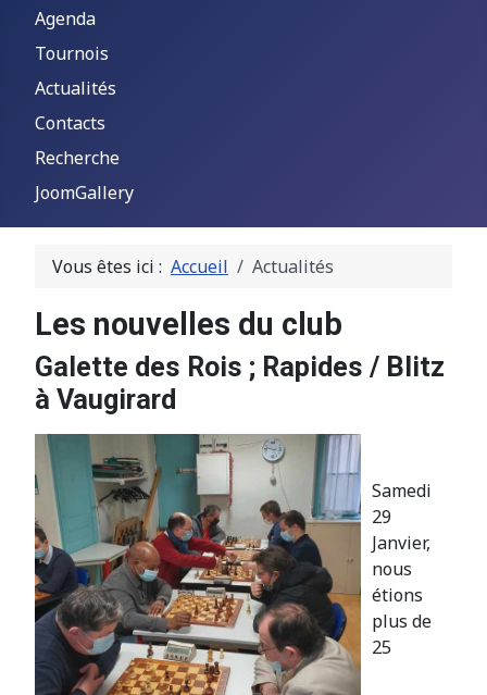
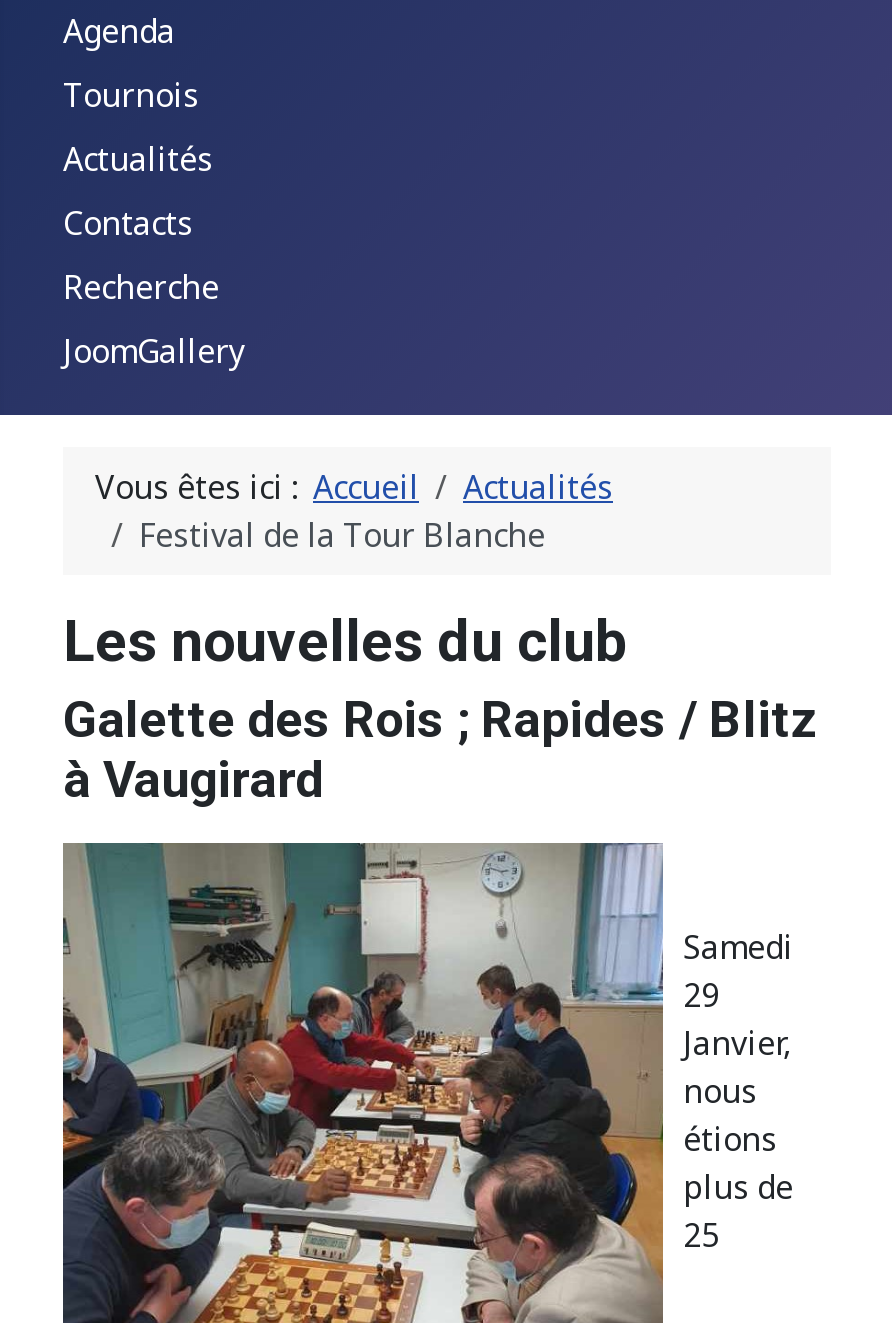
none -> [139,513,545,557] Festival de la Tour Blanche

